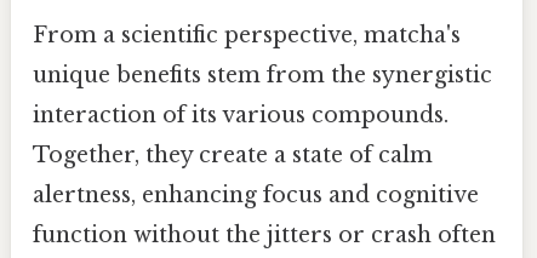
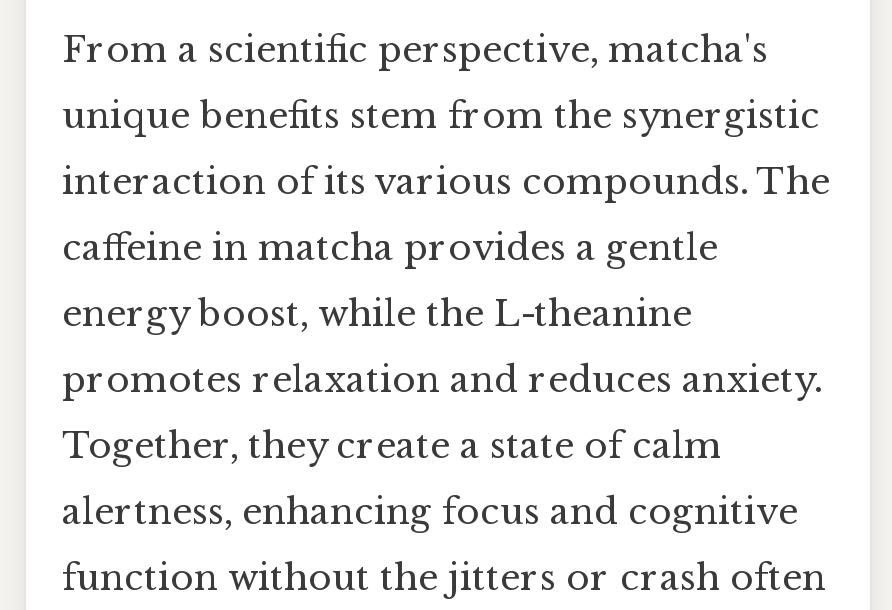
[33,102,449,128] interaction of its various compounds. -> [62,160,830,402] interaction of its various compounds. The | caffeine in matcha provides a gentle | energy boost, while the L-theanine | promotes relaxation and reduces anxiety.

